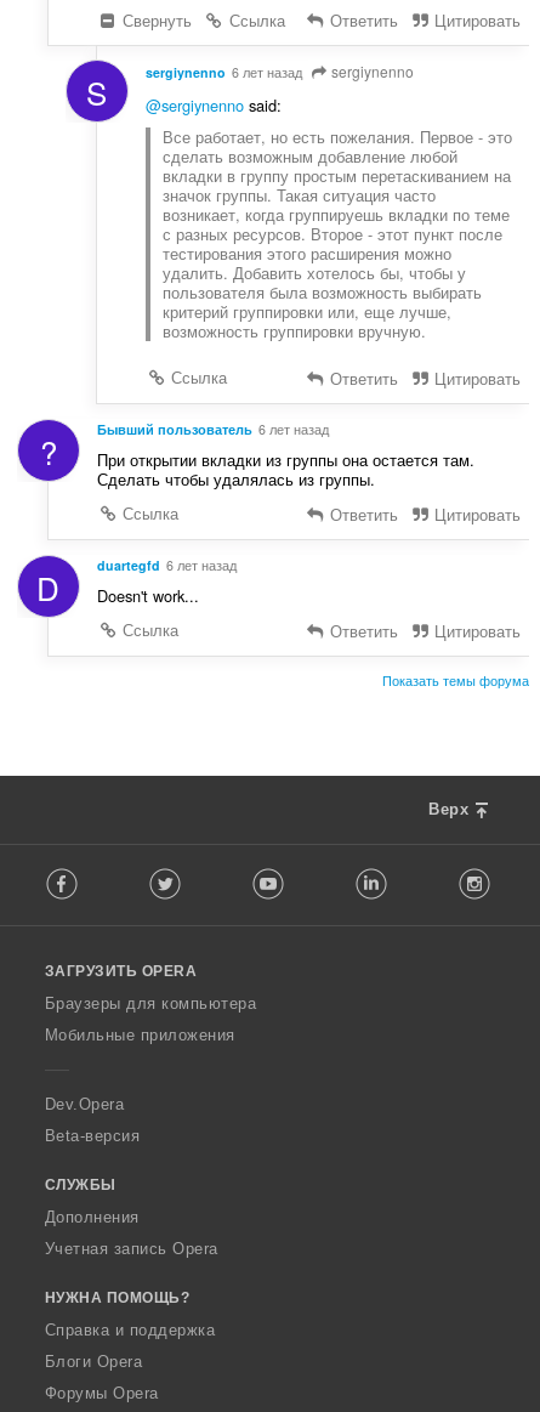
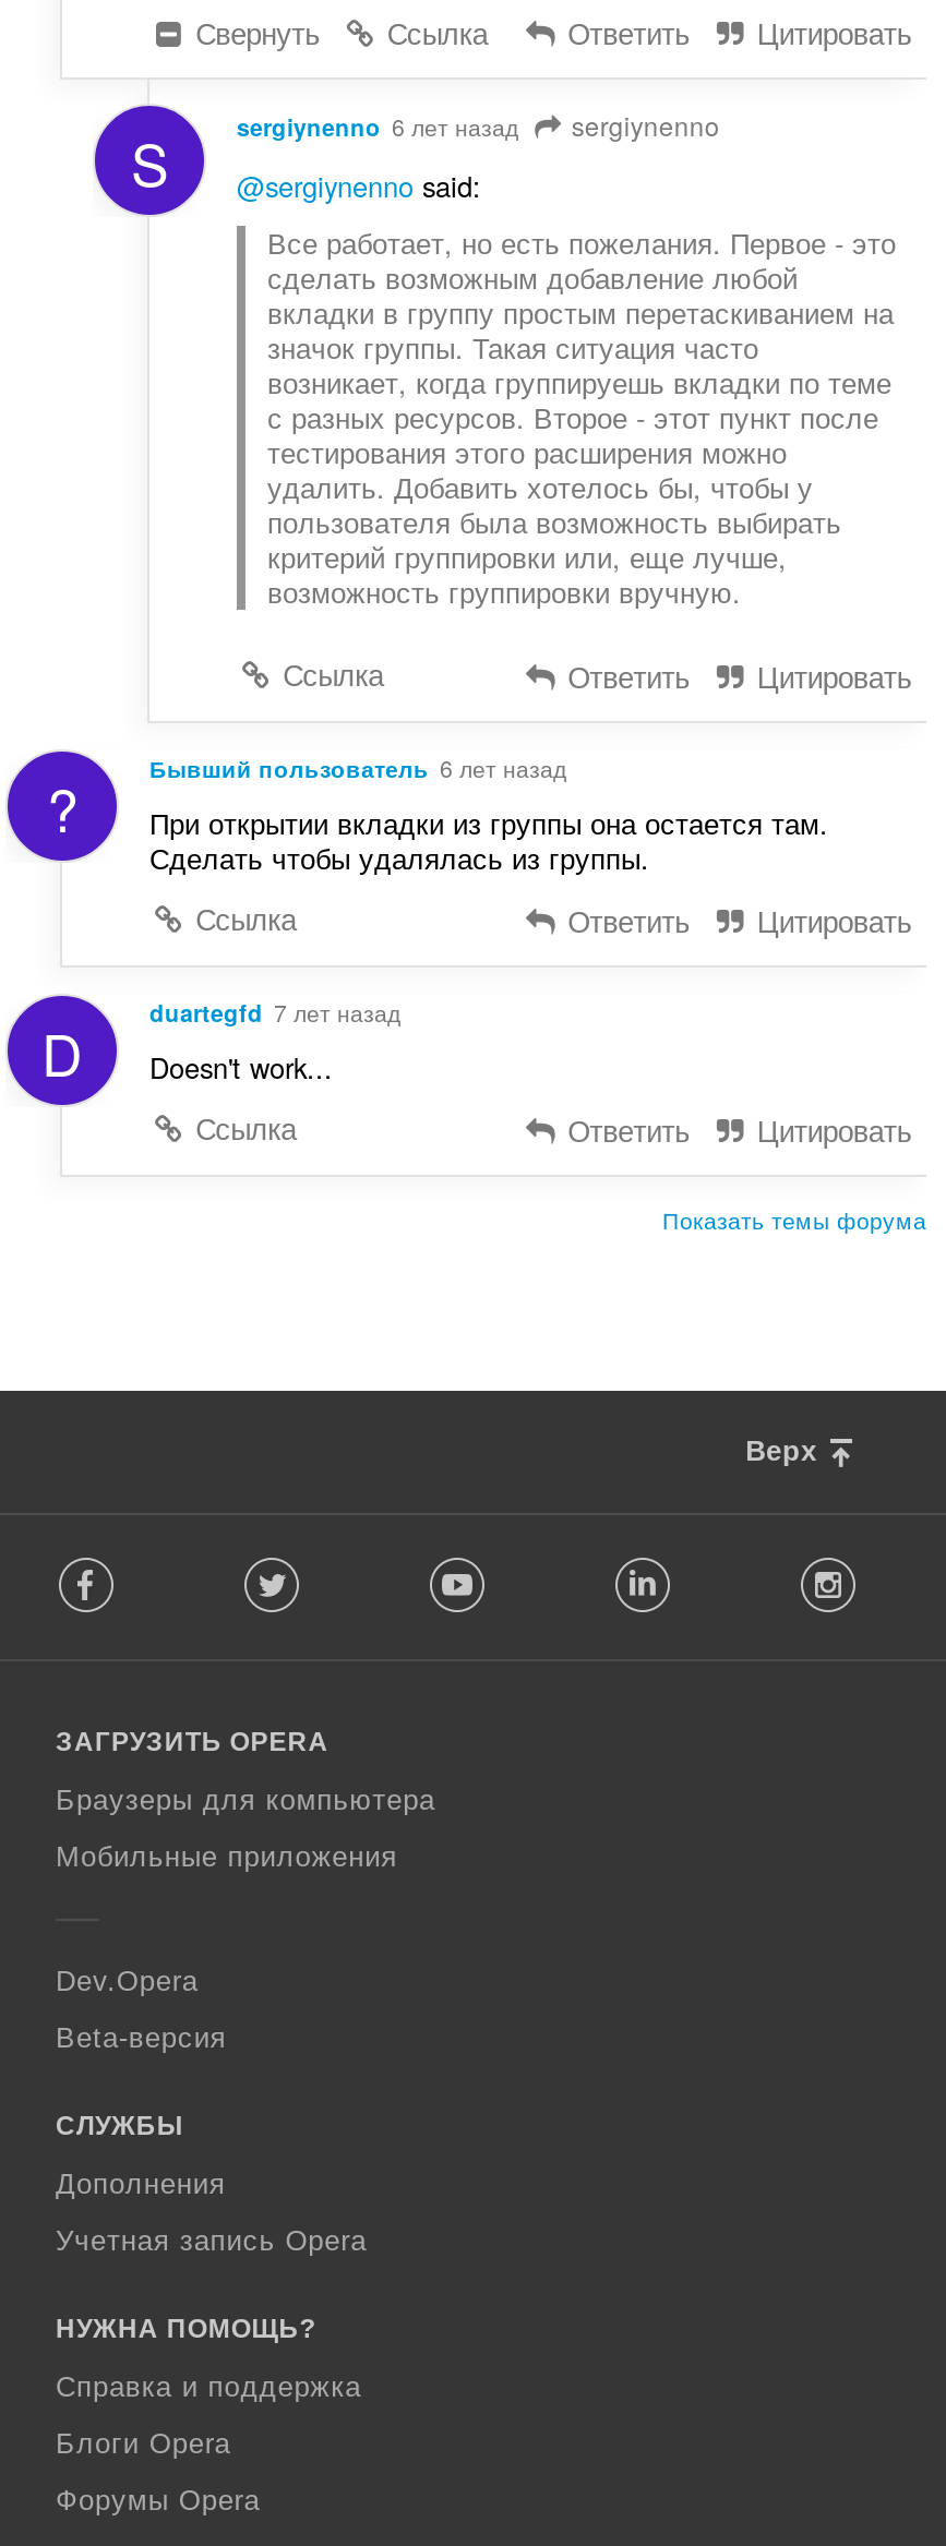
[97,556,237,574] duartegfd 6 лет назад -> [149,996,400,1028] duartegfd 7 лет назад

